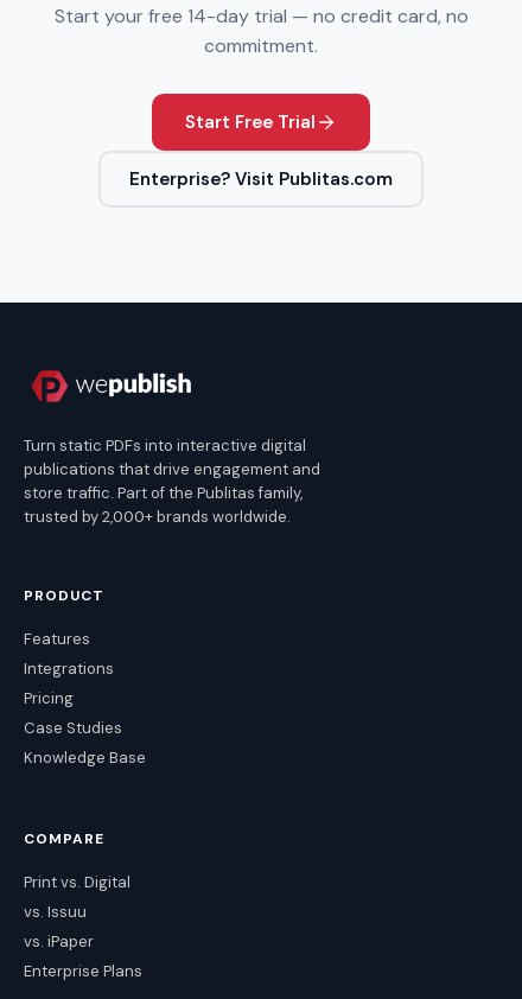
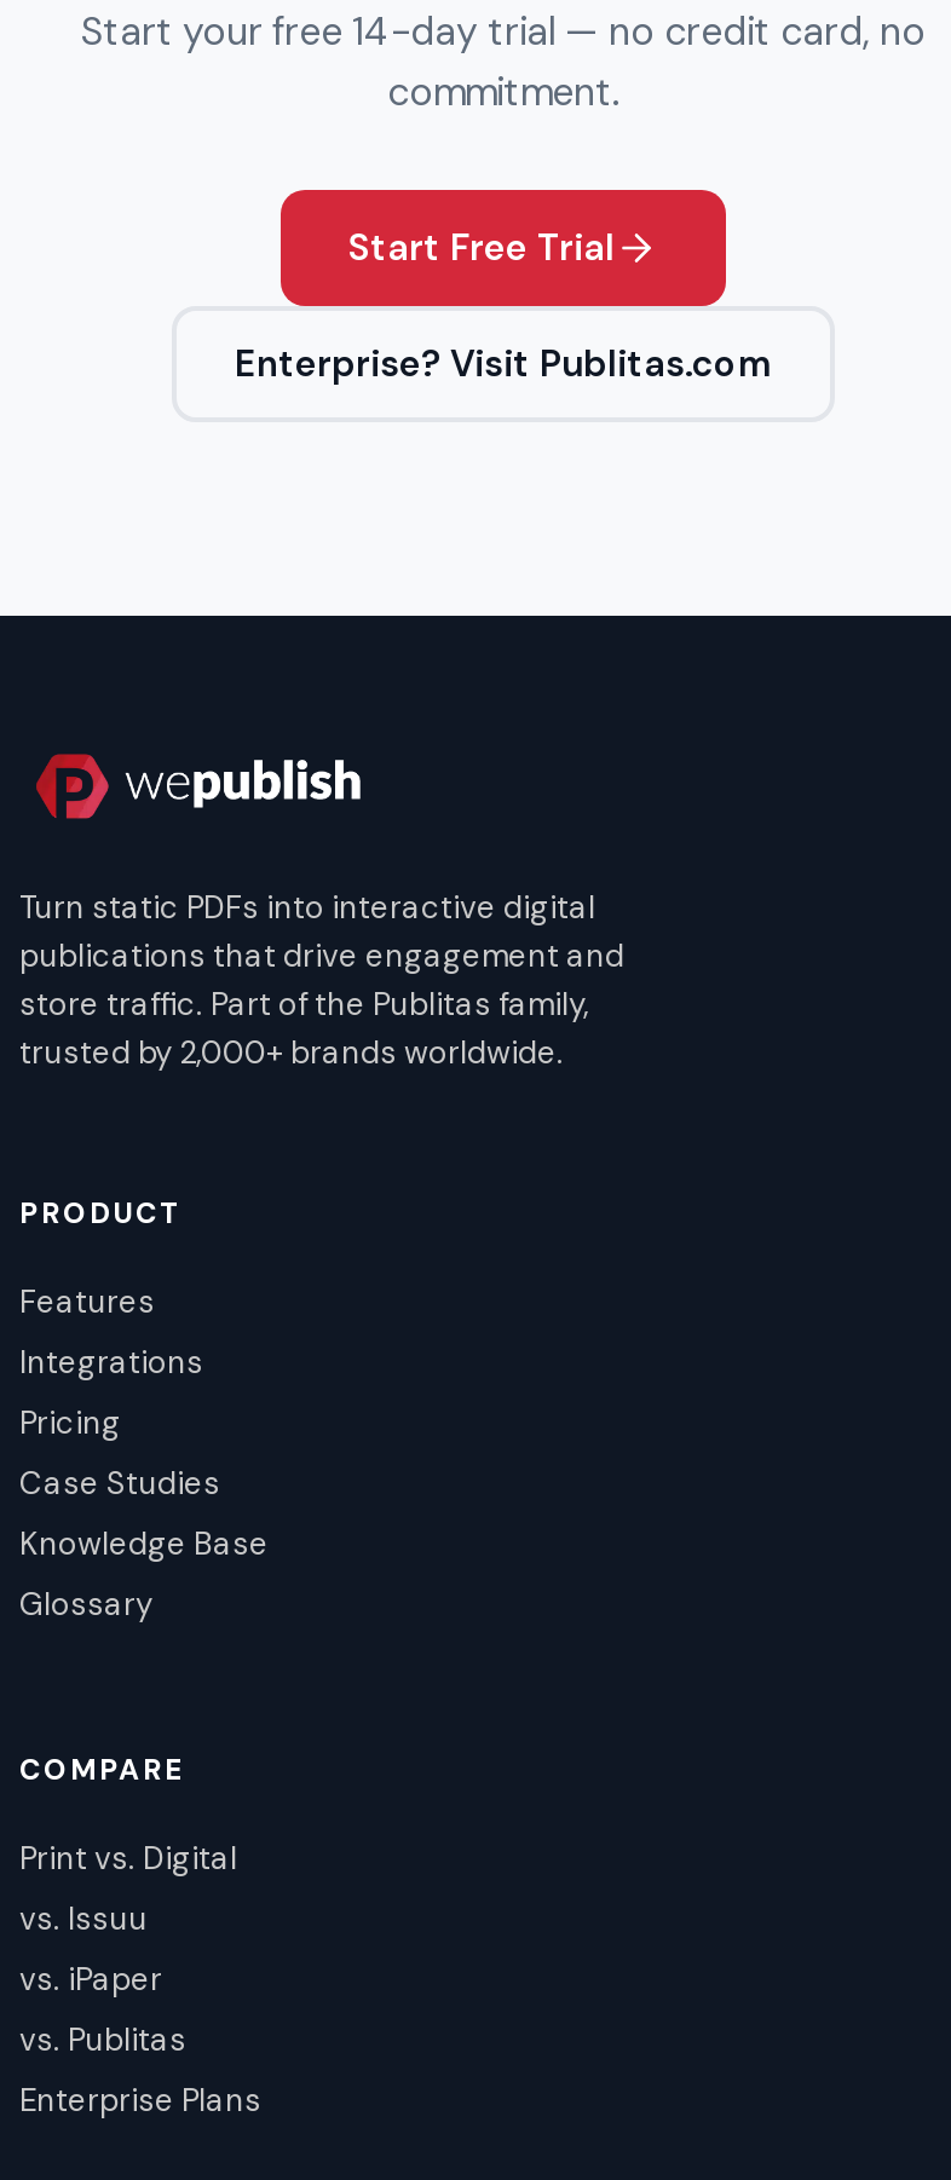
none -> [19,1585,152,1626] Glossary
none -> [19,2020,186,2061] vs. Publitas

